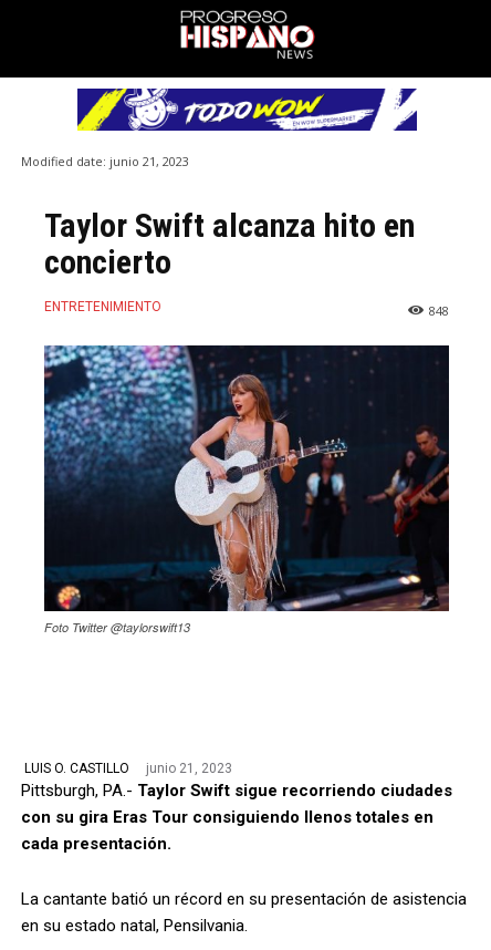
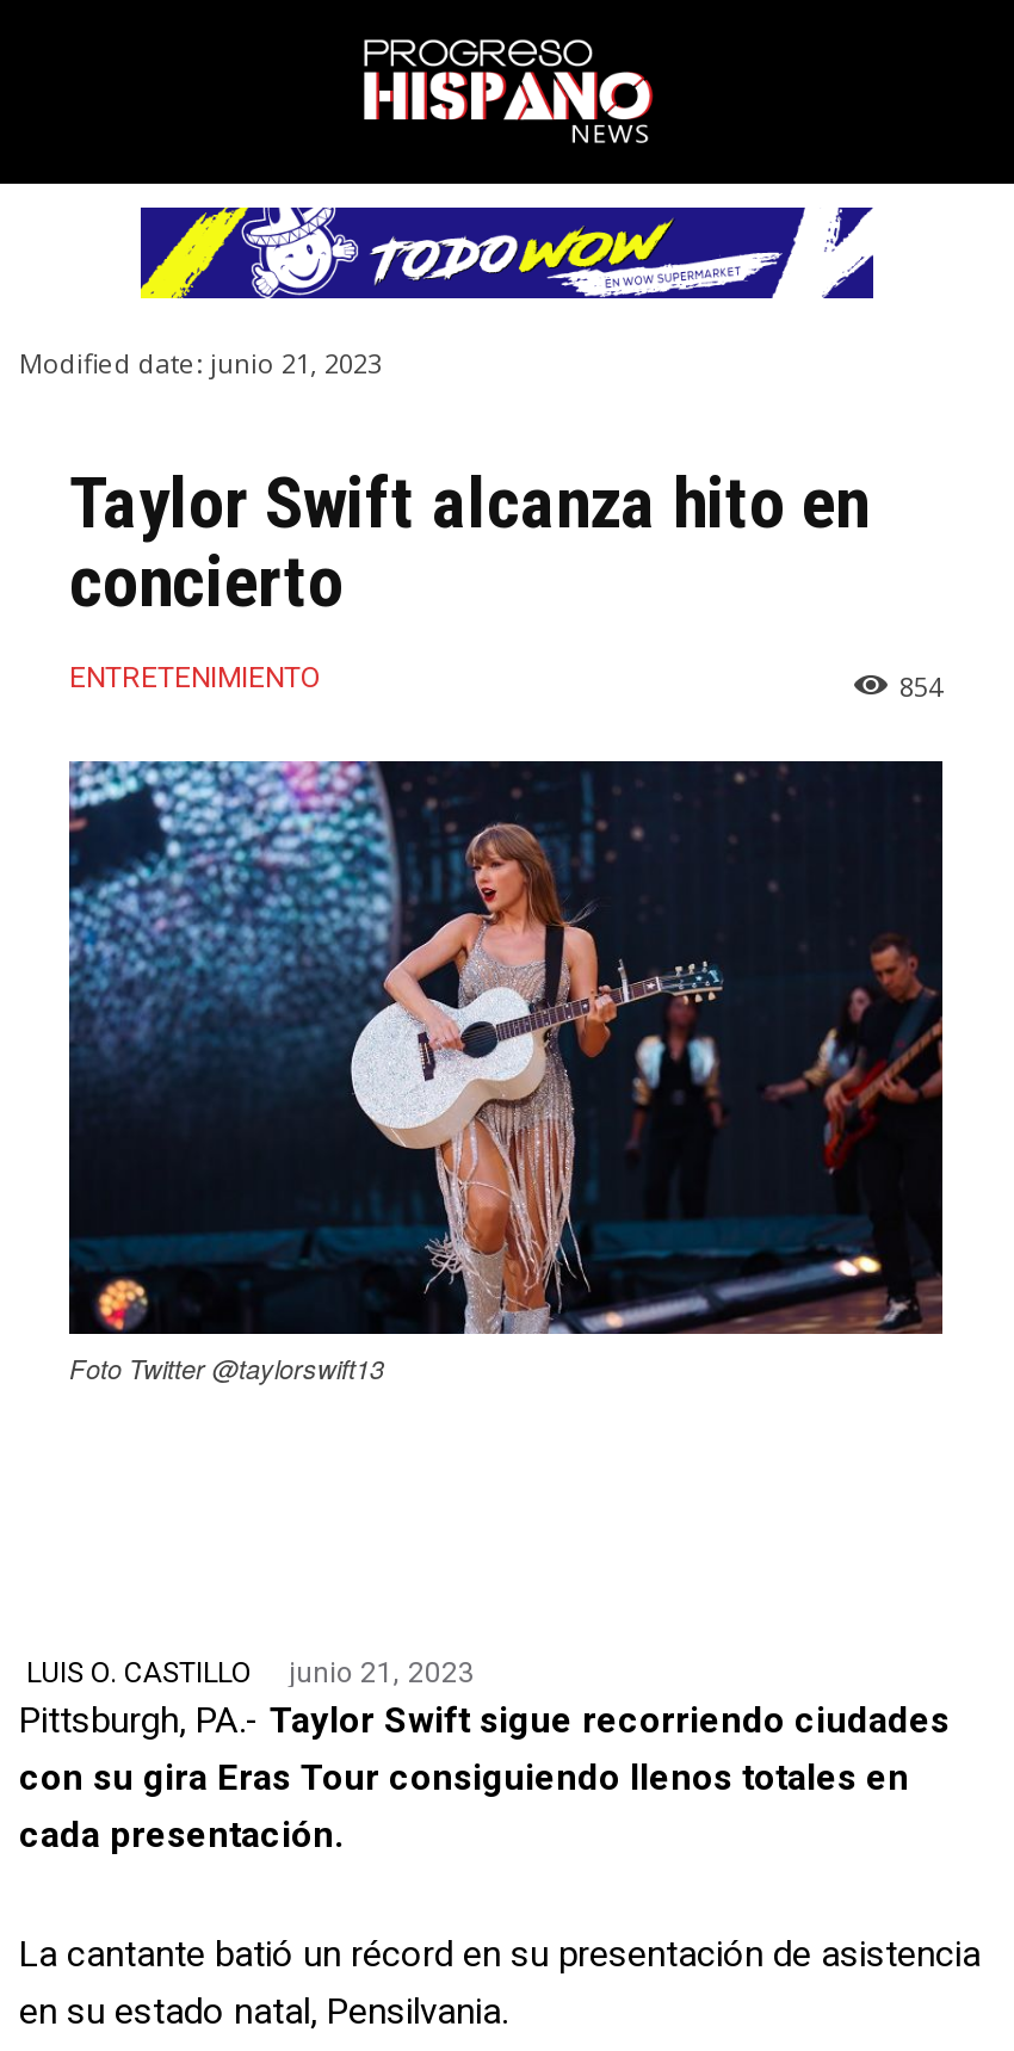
[429,302,449,318] 848 -> [899,667,942,703] 854

